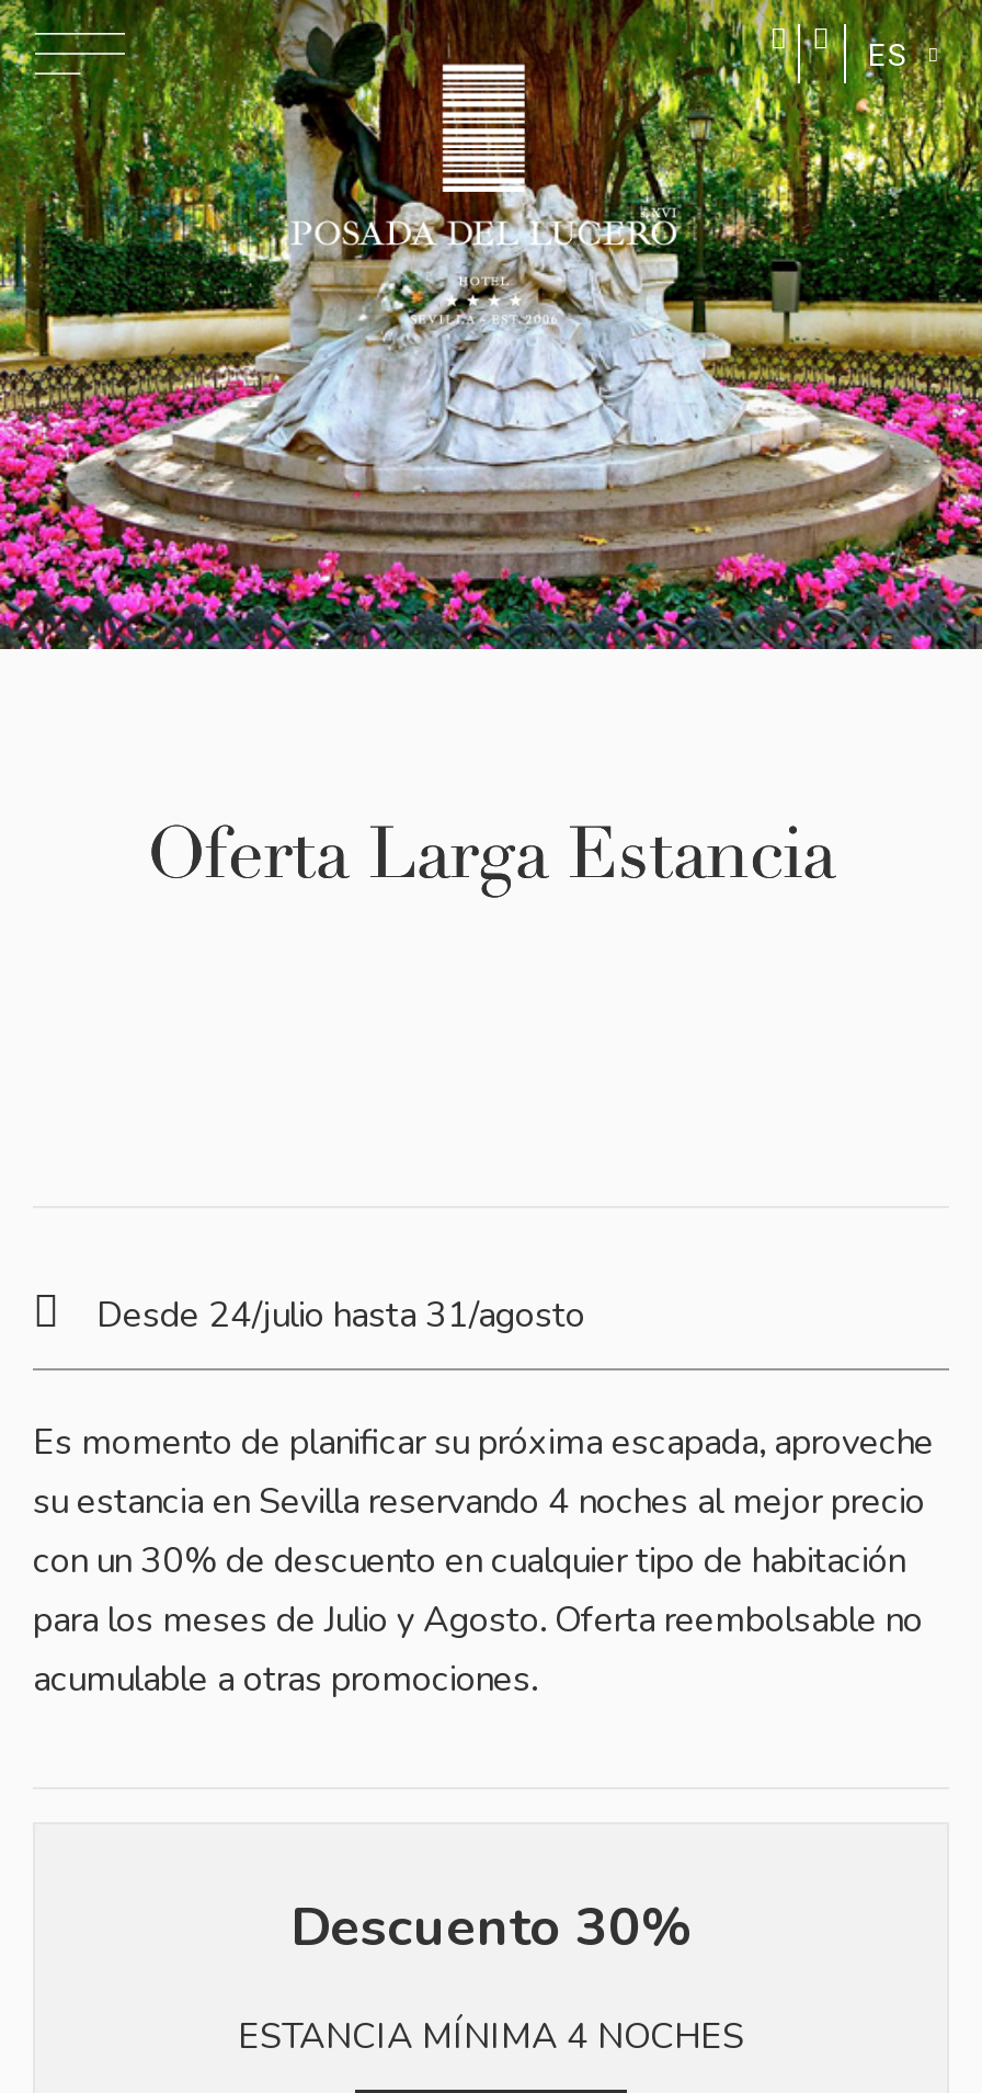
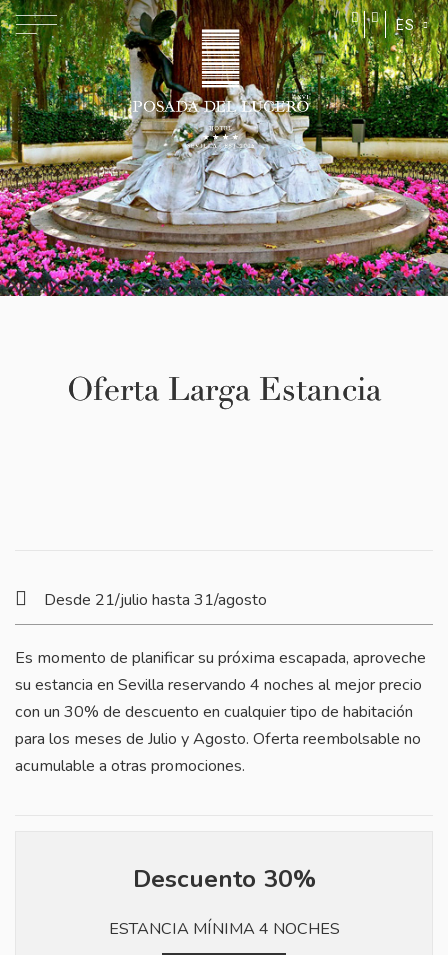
[88,1292,585,1340] Desde 24/julio hasta 31/agosto -> [40,589,267,611] Desde 21/julio hasta 31/agosto

